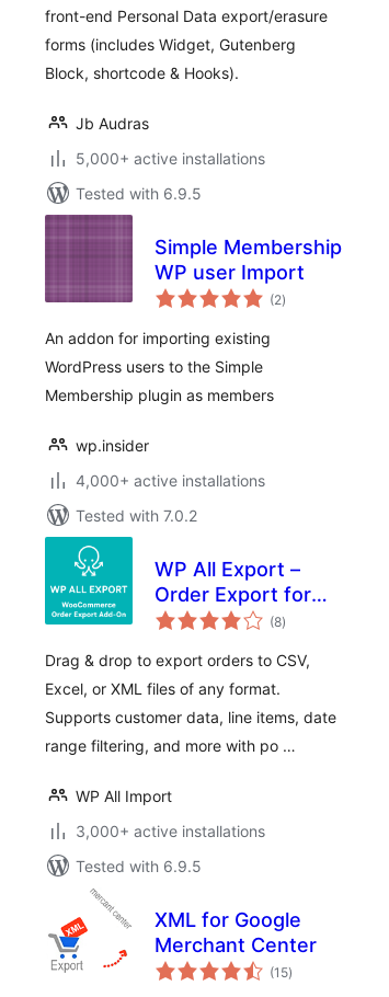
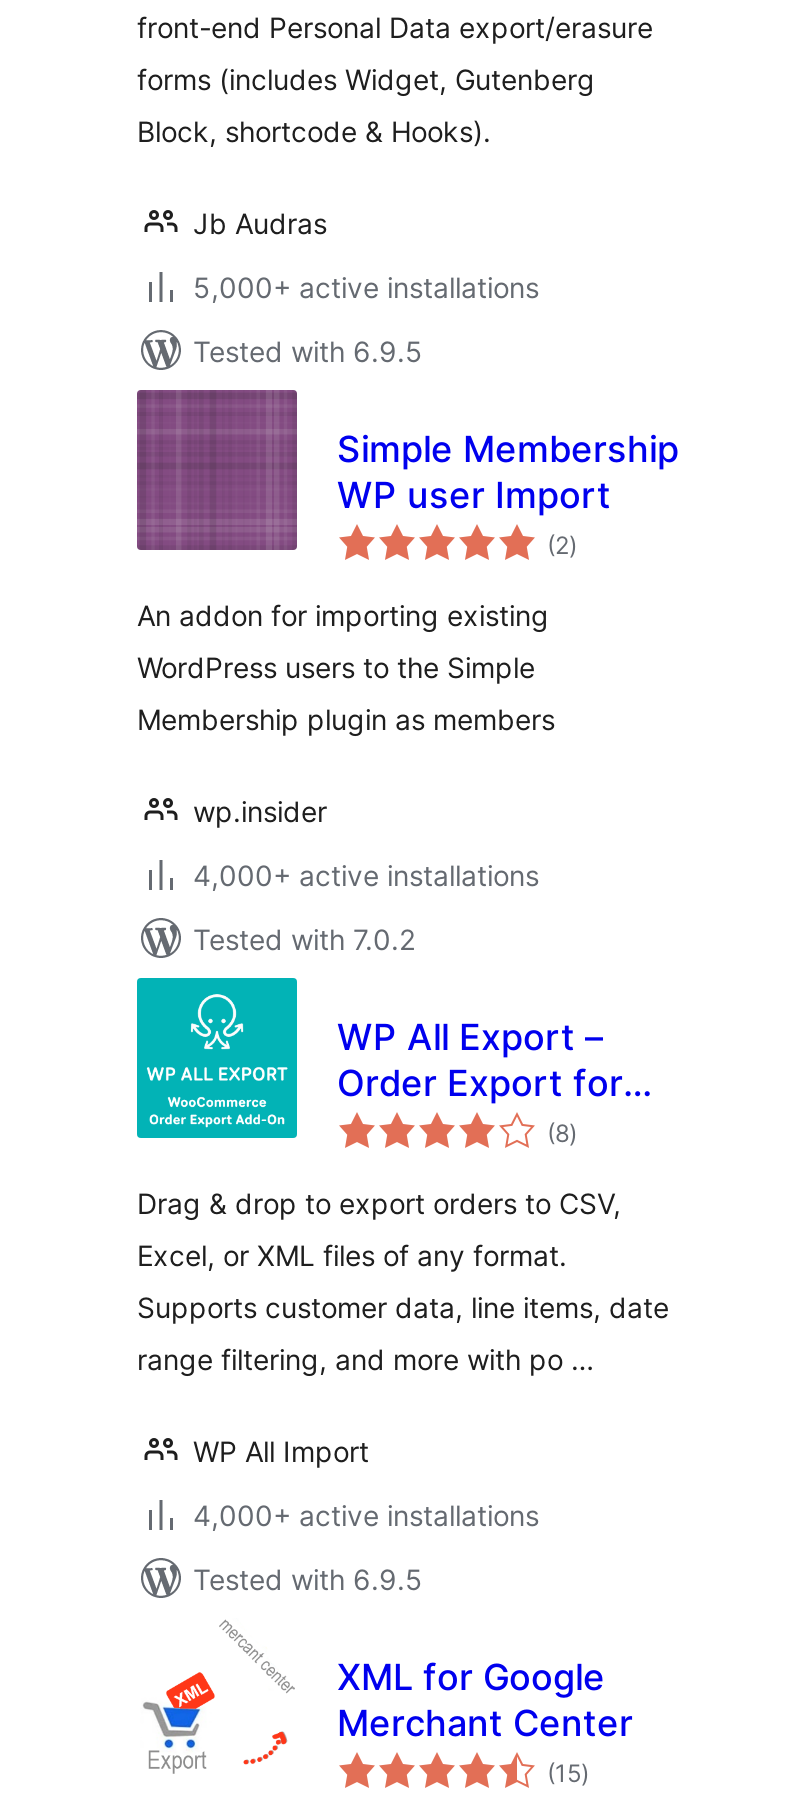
[76,822,265,840] 3,000+ active installations -> [193,1498,539,1532] 4,000+ active installations

